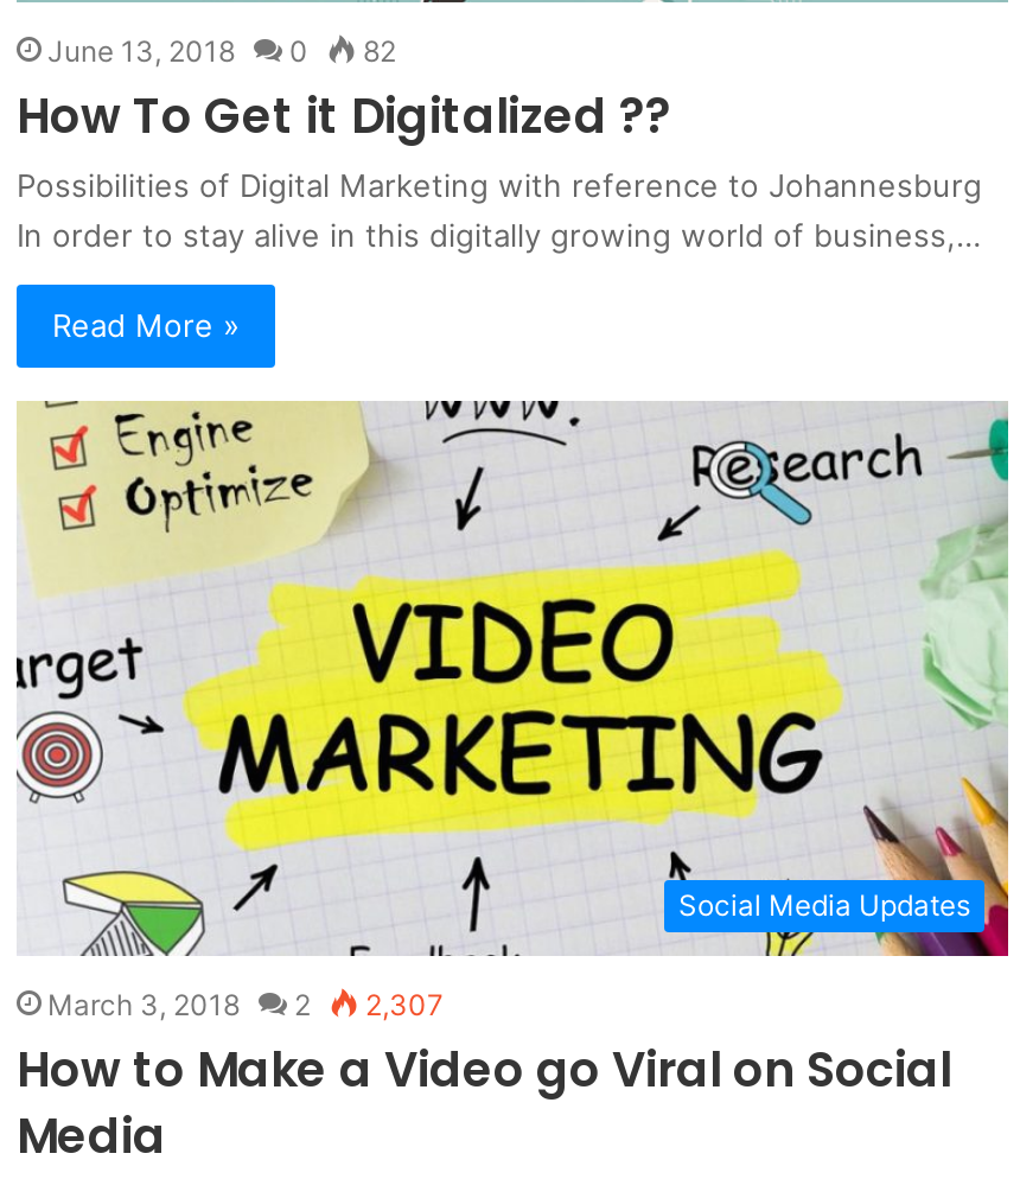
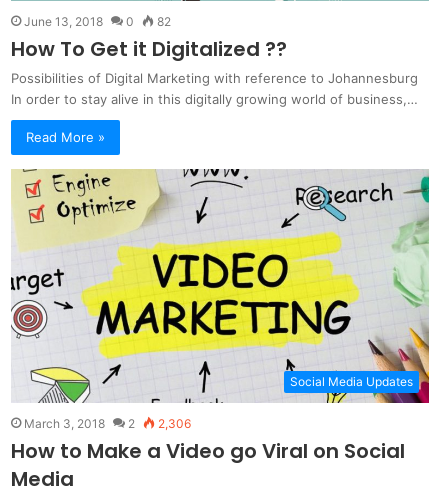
[47,988,444,1023] March 3, 2018 2 2,307 -> [24,416,191,431] March 3, 2018 2 2,306

